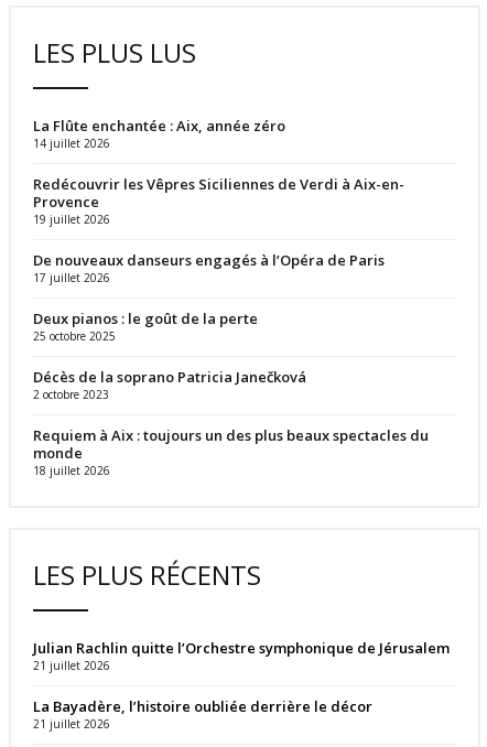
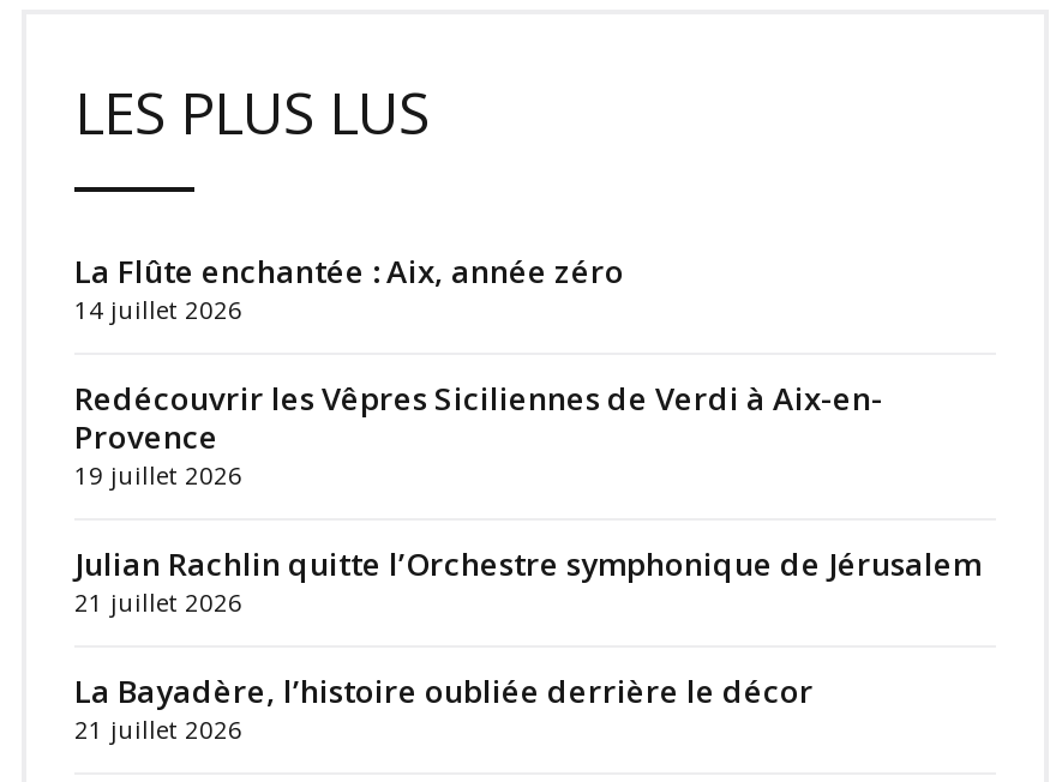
[33,250,429,593] De nouveaux danseurs engagés à l’Opéra de Paris | 17 juillet 2026 | Deux pianos : le goût de la perte | 25 octobre 2025 | Décès de la soprano Patricia Janečková | 2 octobre 2023 | Requiem à Aix : toujours un des plus beaux spectacles du | monde | 18 juillet 2026 | LES PLUS RÉCENTS -> none

